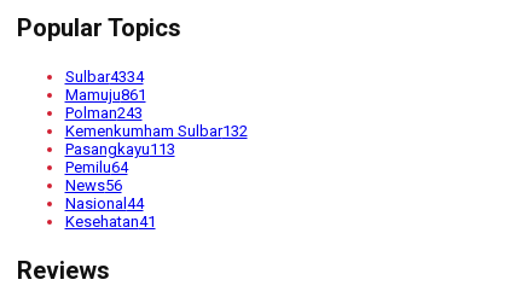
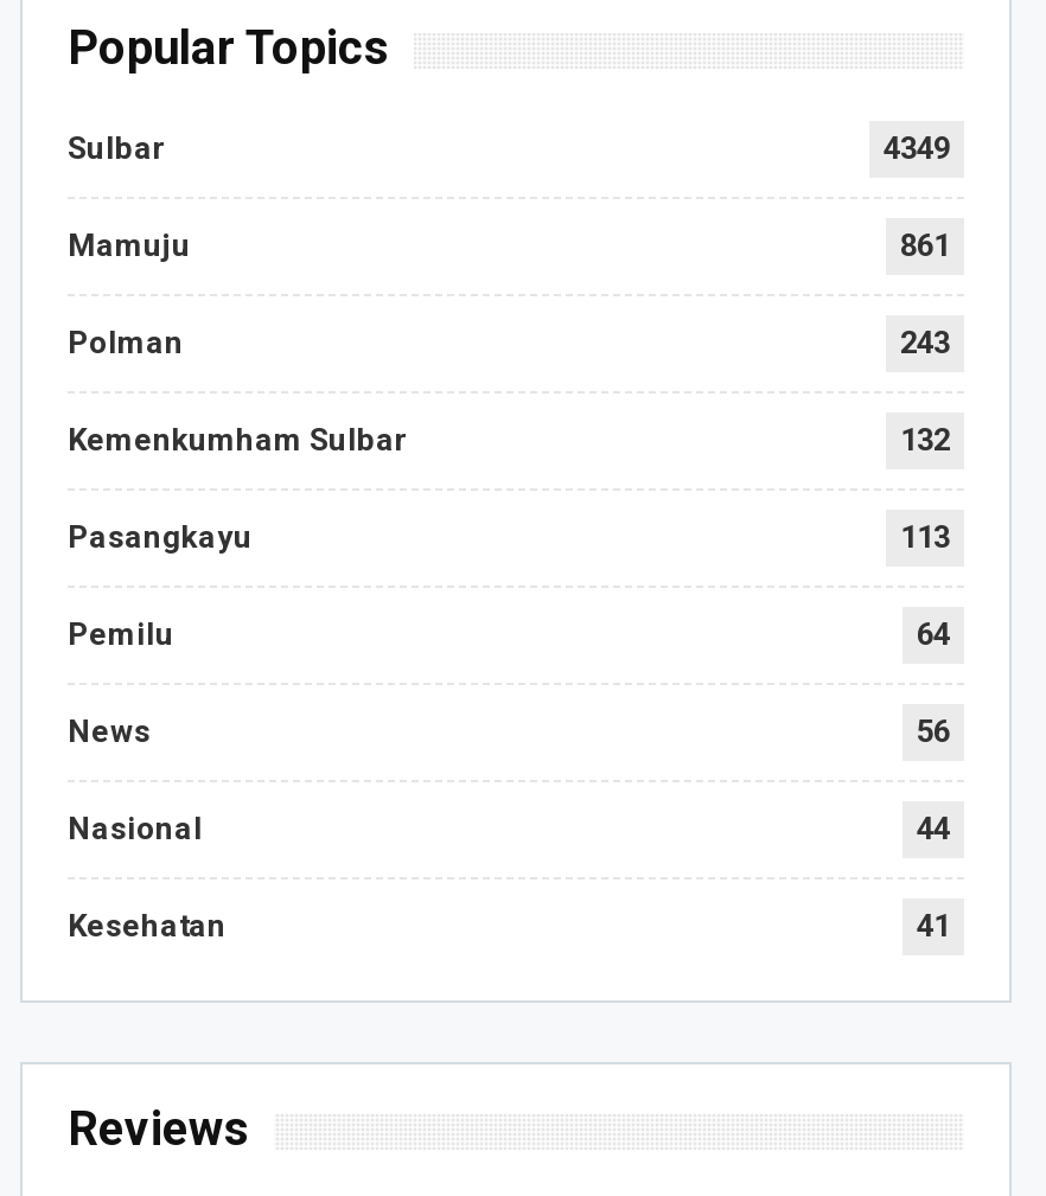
[65,68,247,231] Sulbar4334 | Mamuju861 | Polman243 | Kemenkumham Sulbar132 | Pasangkayu113 | Pemilu64 | News56 | Nasional44 | Kesehatan41 -> [68,131,950,944] Sulbar | 4349 | Mamuju | 861 | Polman | 243 | Kemenkumham Sulbar | 132 | Pasangkayu | 113 | Pemilu | 64 | News | 56 | Nasional | 44 | Kesehatan | 41

